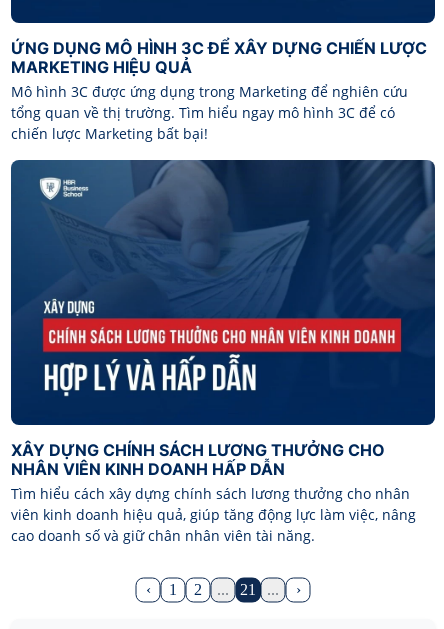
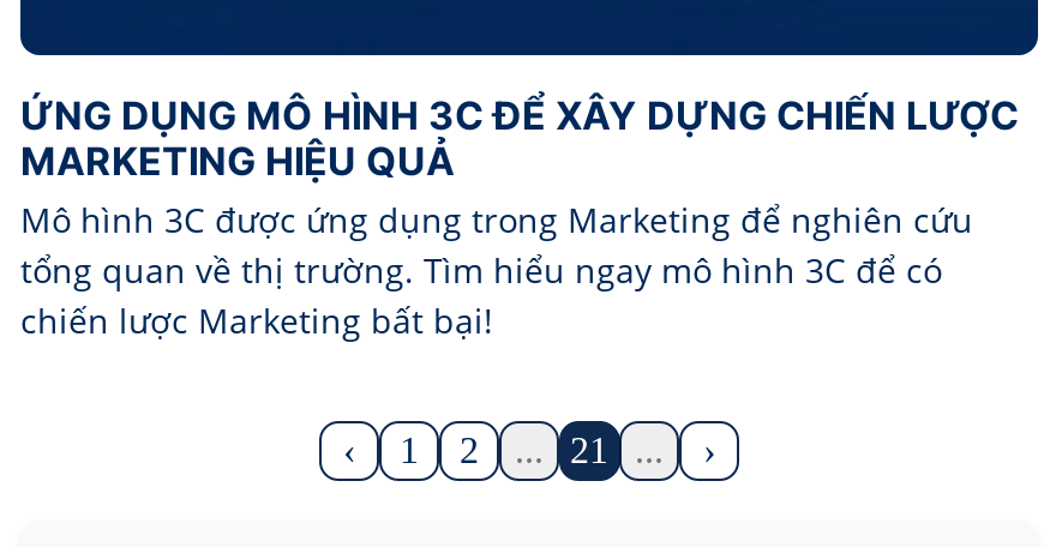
[11,159,435,397] [image] -> none
[11,440,416,545] XÂY DỰNG CHÍNH SÁCH LƯƠNG THƯỞNG CHO | NHÂN VIÊN KINH DOANH HẤP DẪN | Tìm hiểu cách xây dựng chính sách lương thưởng cho nhân | viên kinh doanh hiệu quả, giúp tăng động lực làm việc, nâng | cao doanh số và giữ chân nhân viên tài năng. -> none

